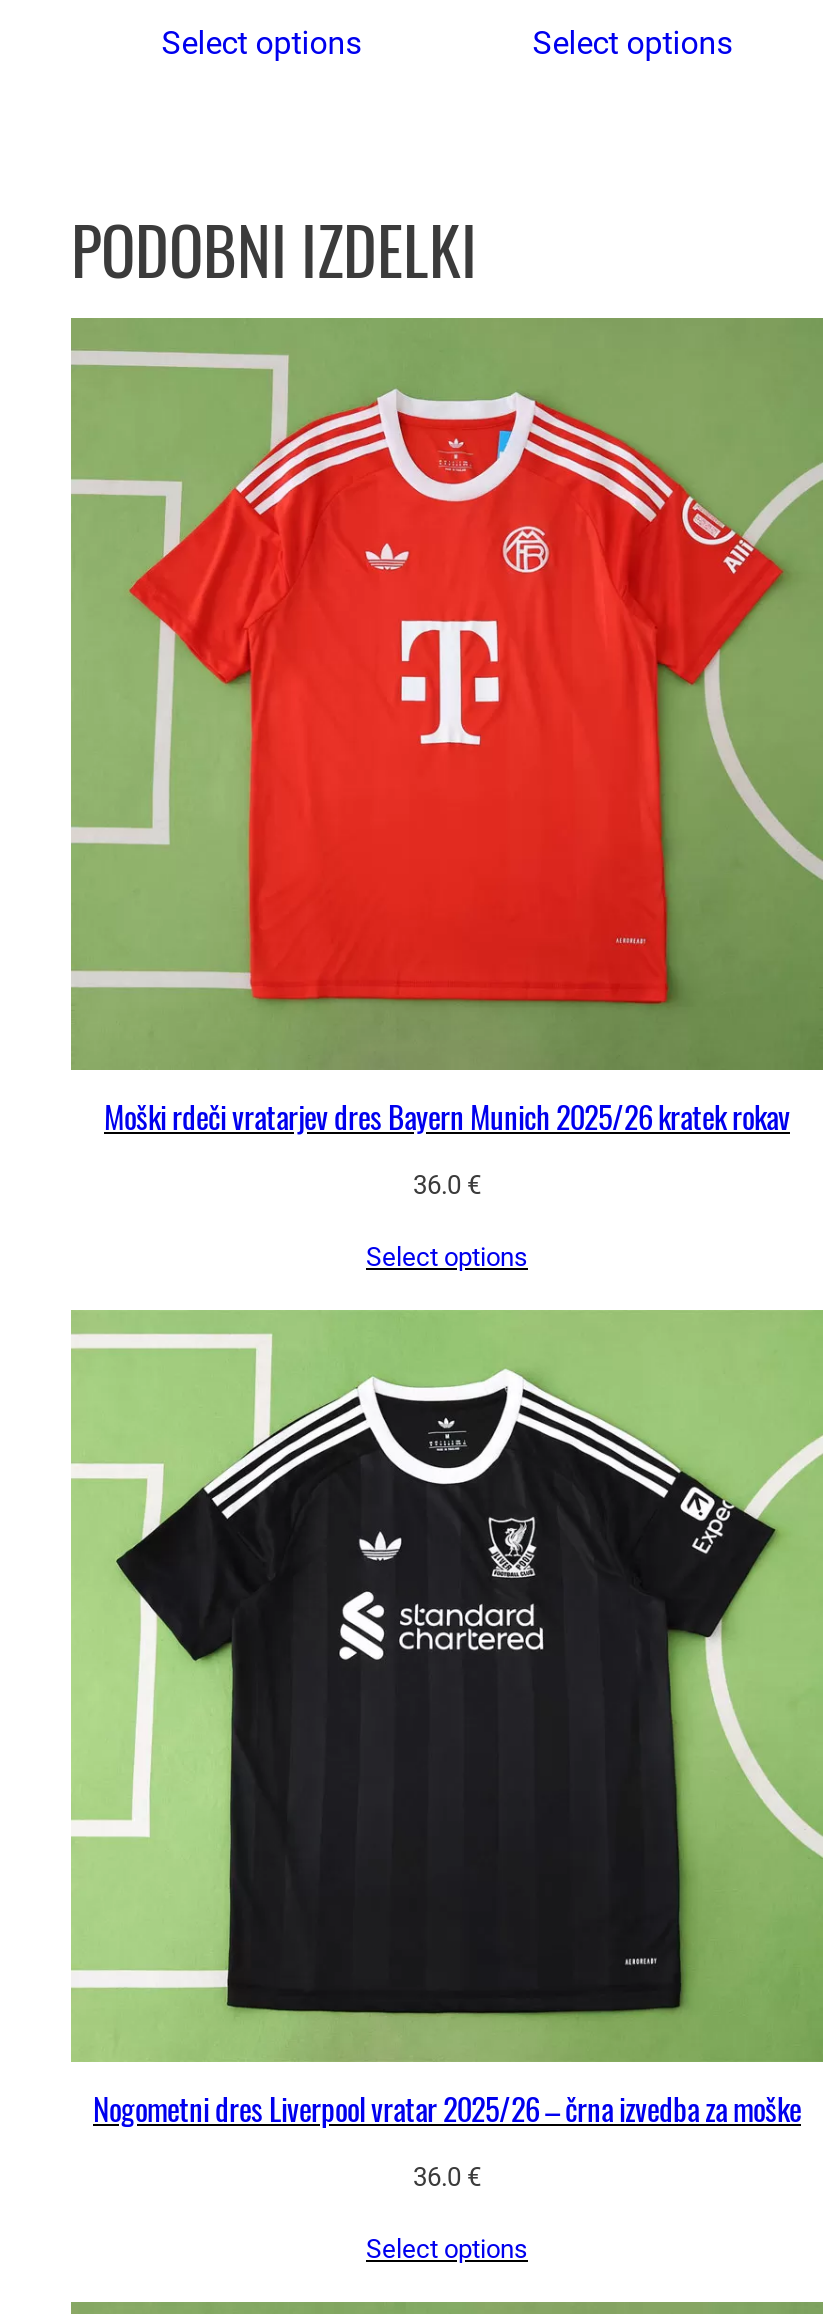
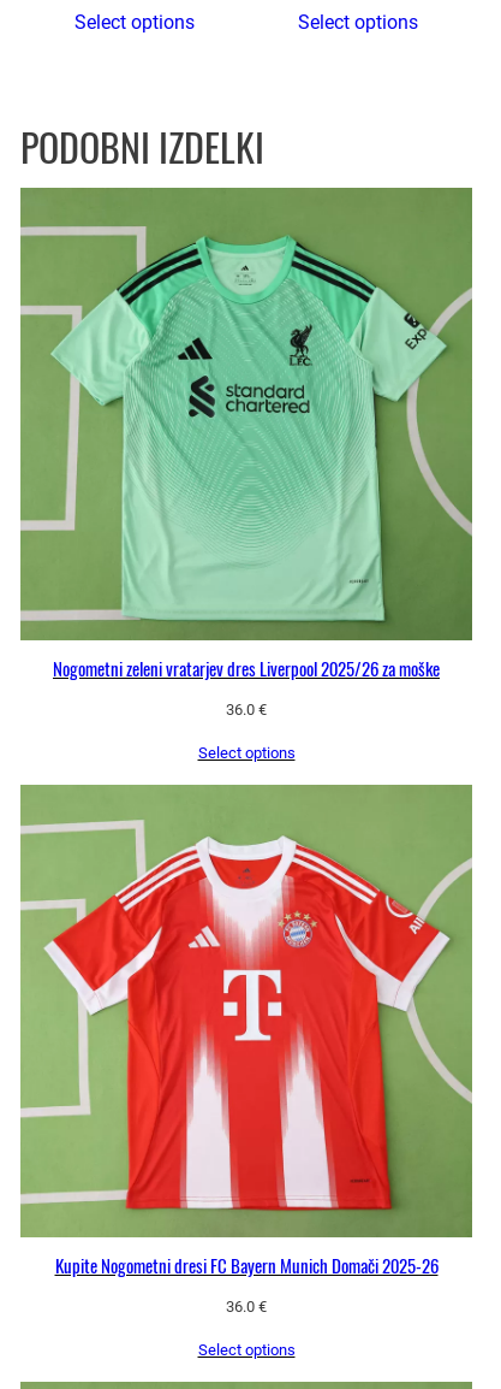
[71,348,823,1139] [image] | Moški rdeči vratarjev dres Bayern Munich 2025/26 kratek rokav -> [20,207,472,682] [image] | Nogometni zeleni vratarjev dres Liverpool 2025/26 za moške
[71,1316,823,2130] [image] | Nogometni dres Liverpool vratar 2025/26 – črna izvedba za moške -> [19,787,472,1279] [image] | Kupite Nogometni dresi FC Bayern Munich Domači 2025-26

